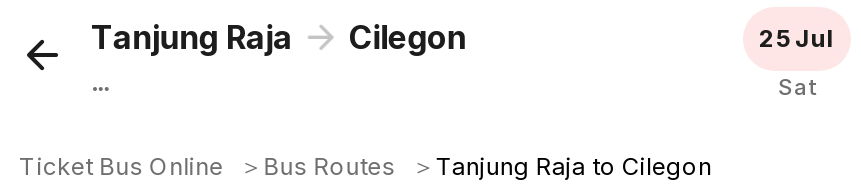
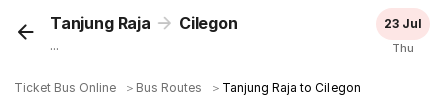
[759,23,835,53] 25 Jul -> [384,16,422,31] 23 Jul
[778,73,816,101] Sat -> [392,41,414,55] Thu

